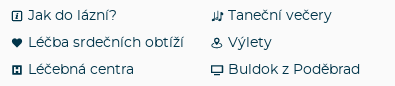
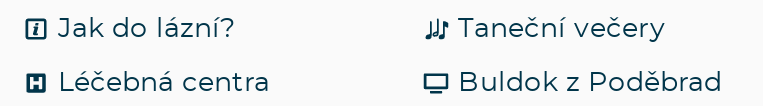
[28,36,184,50] Léčba srdečních obtíží -> none
[228,36,272,50] Výlety -> none

